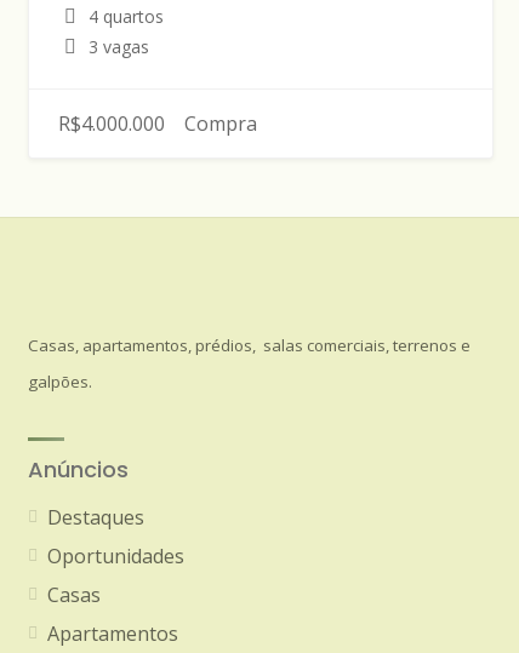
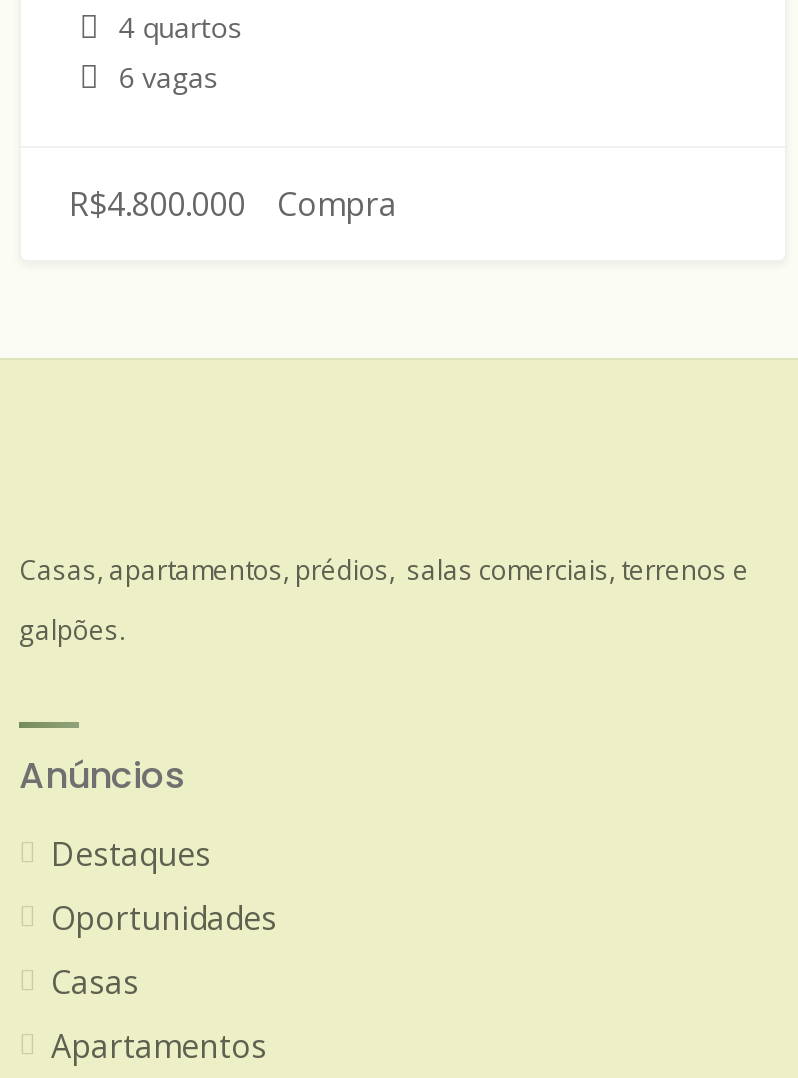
[83,35,149,58] 3 vagas -> [110,58,218,96] 6 vagas
[58,110,257,137] R$4.000.000 Compra -> [69,182,397,226] R$4.800.000 Compra

